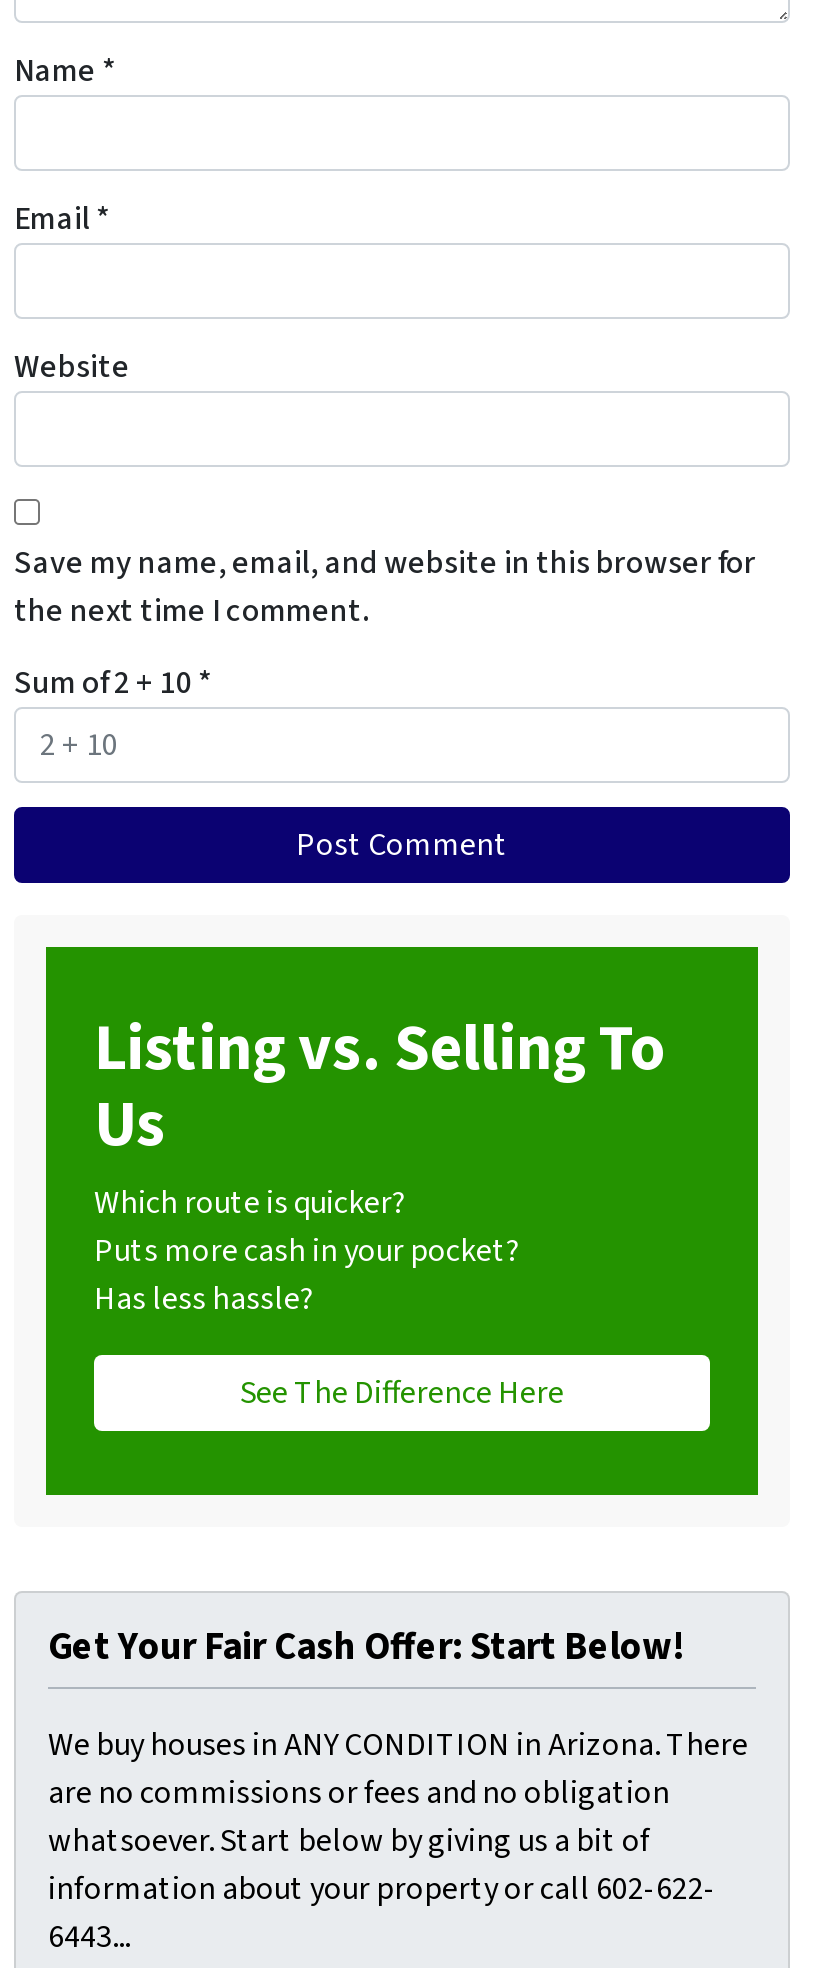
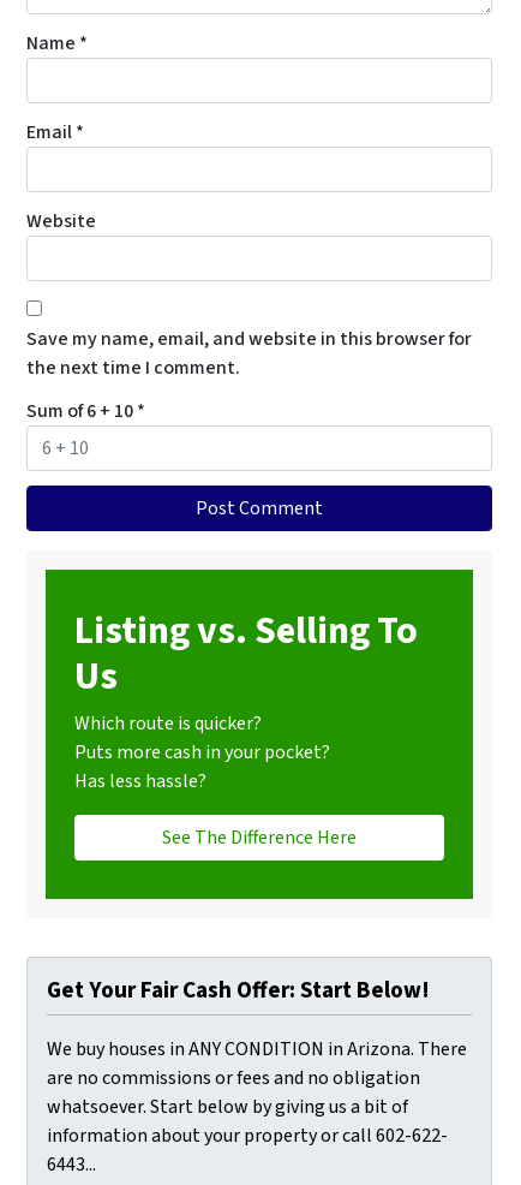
[14,661,212,705] Sum of 2 + 10 * -> [26,398,145,424] Sum of 6 + 10 *

